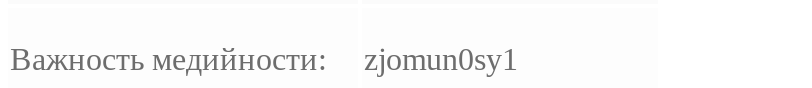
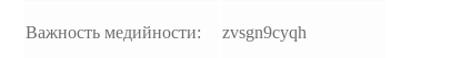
[10,41,518,75] Важность медийности: zjomun0sy1 -> [26,23,307,41] Важность медийности: zvsgn9cyqh

